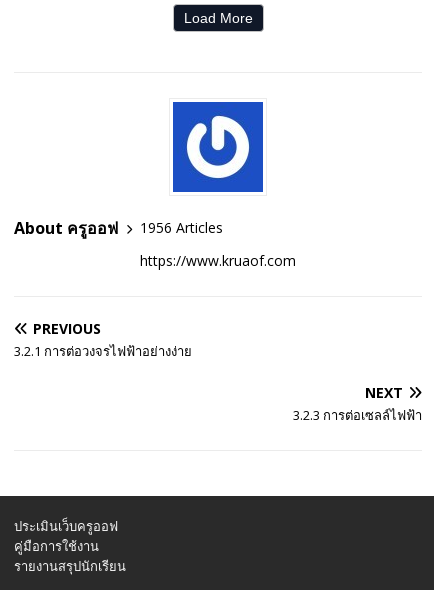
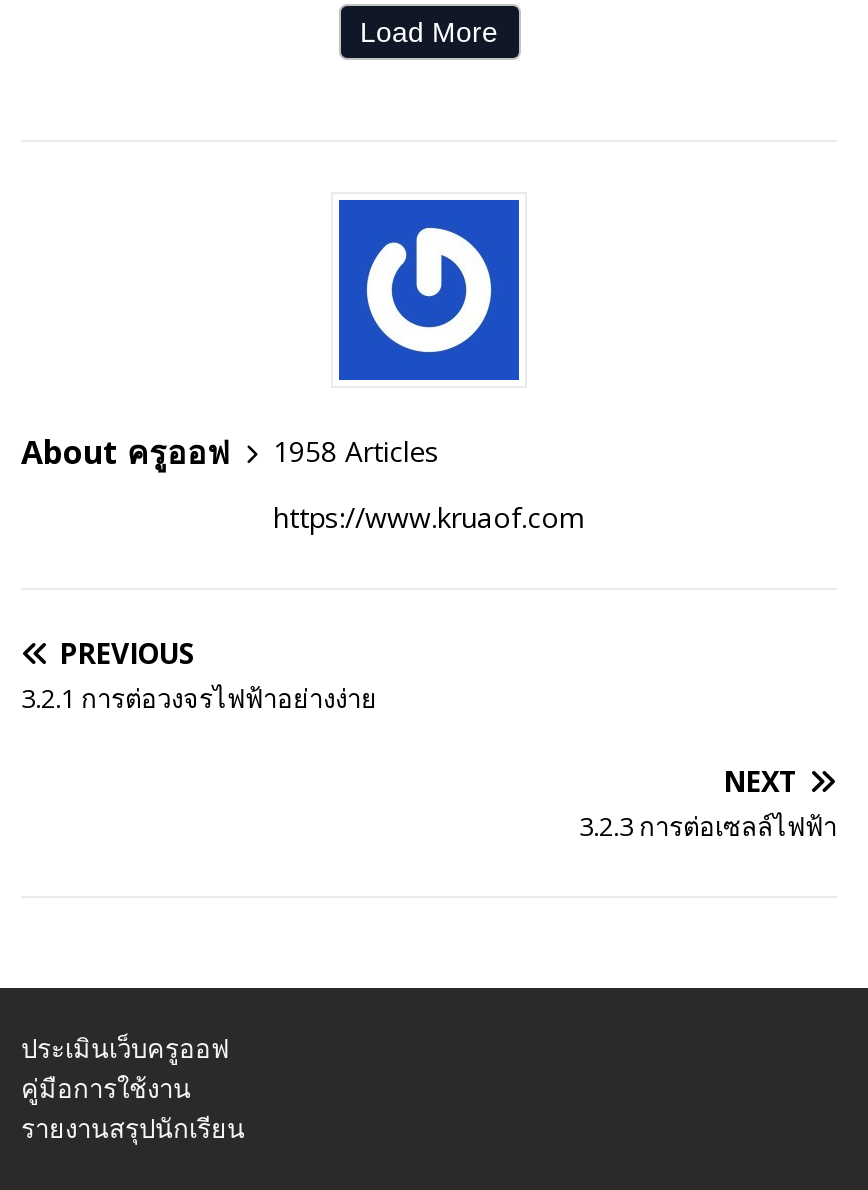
[14,217,223,239] About ครูออฟ 1956 Articles -> [21,430,439,474] About ครูออฟ 1958 Articles

